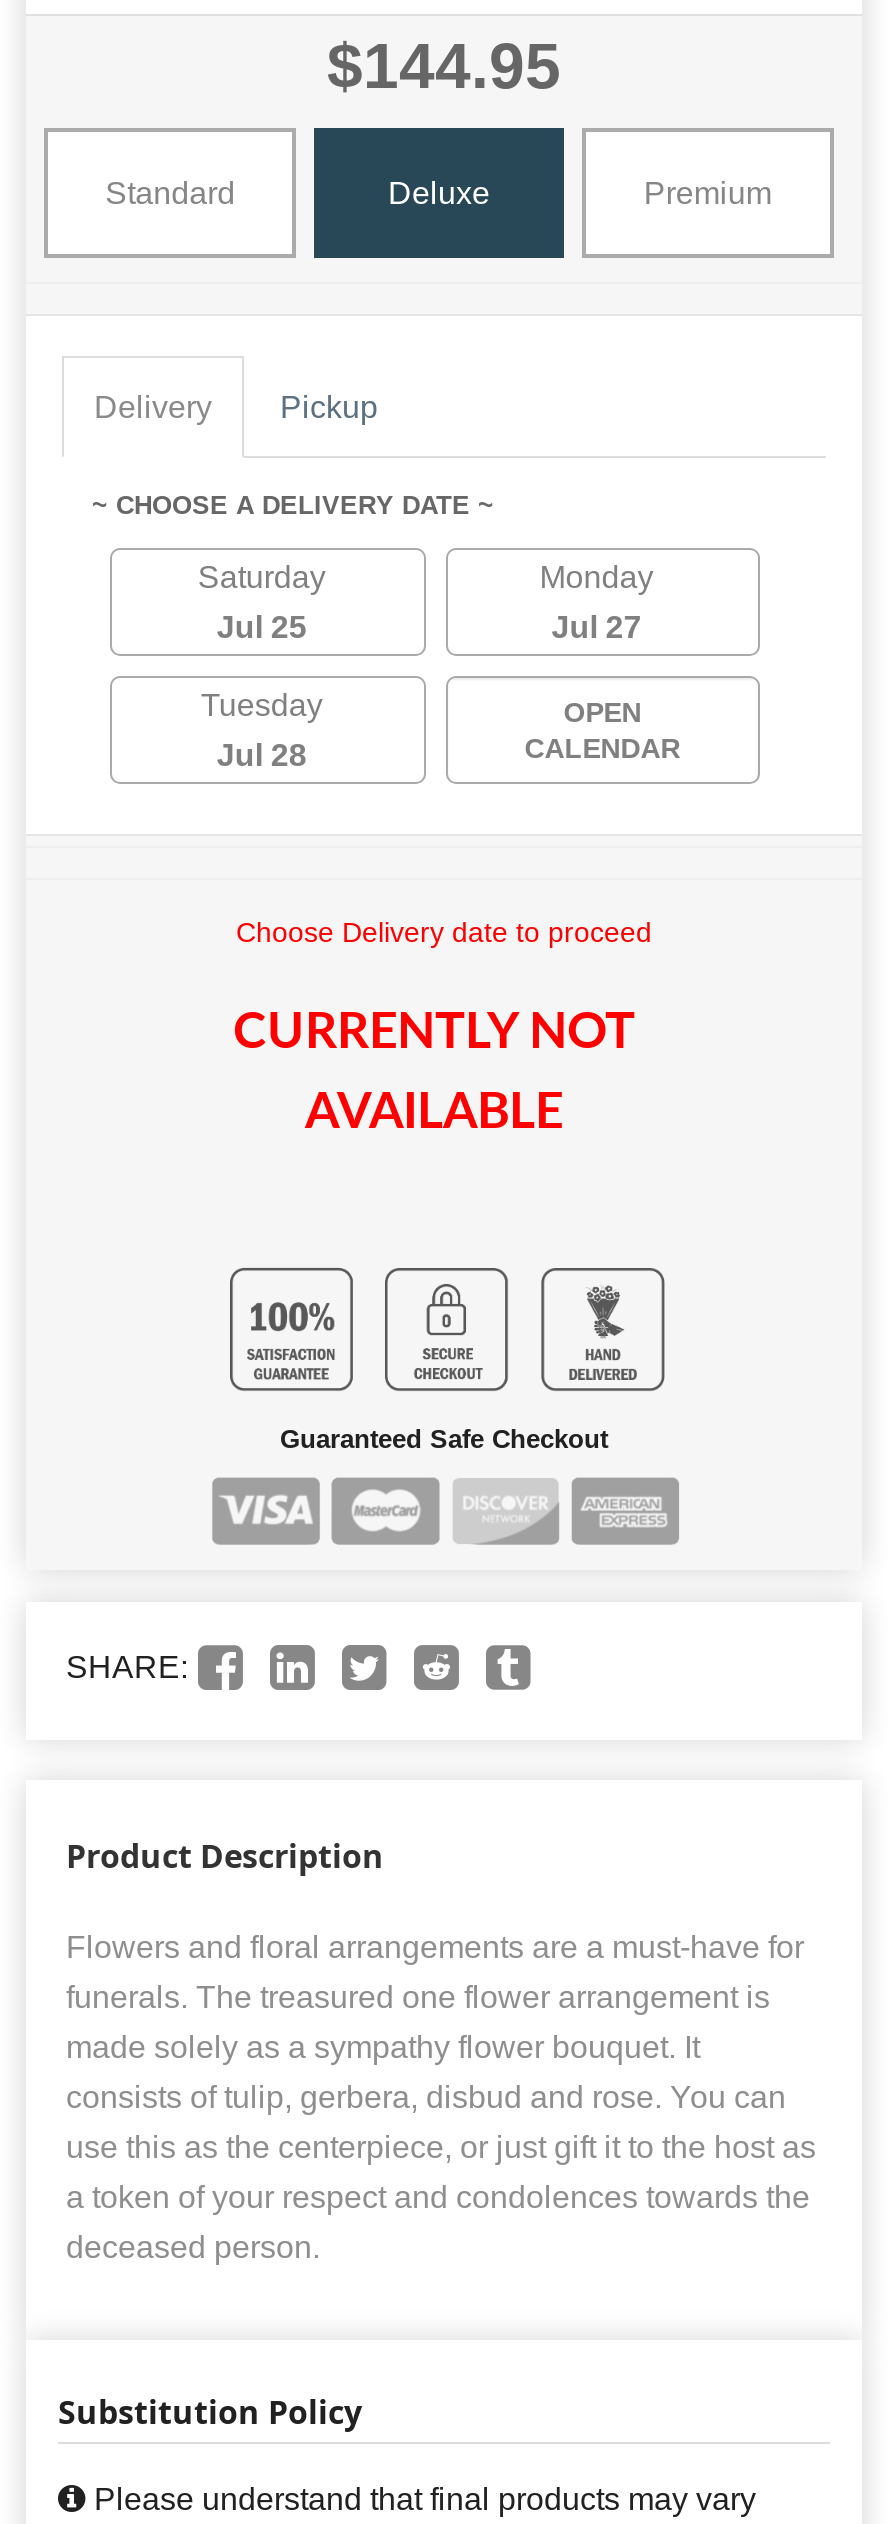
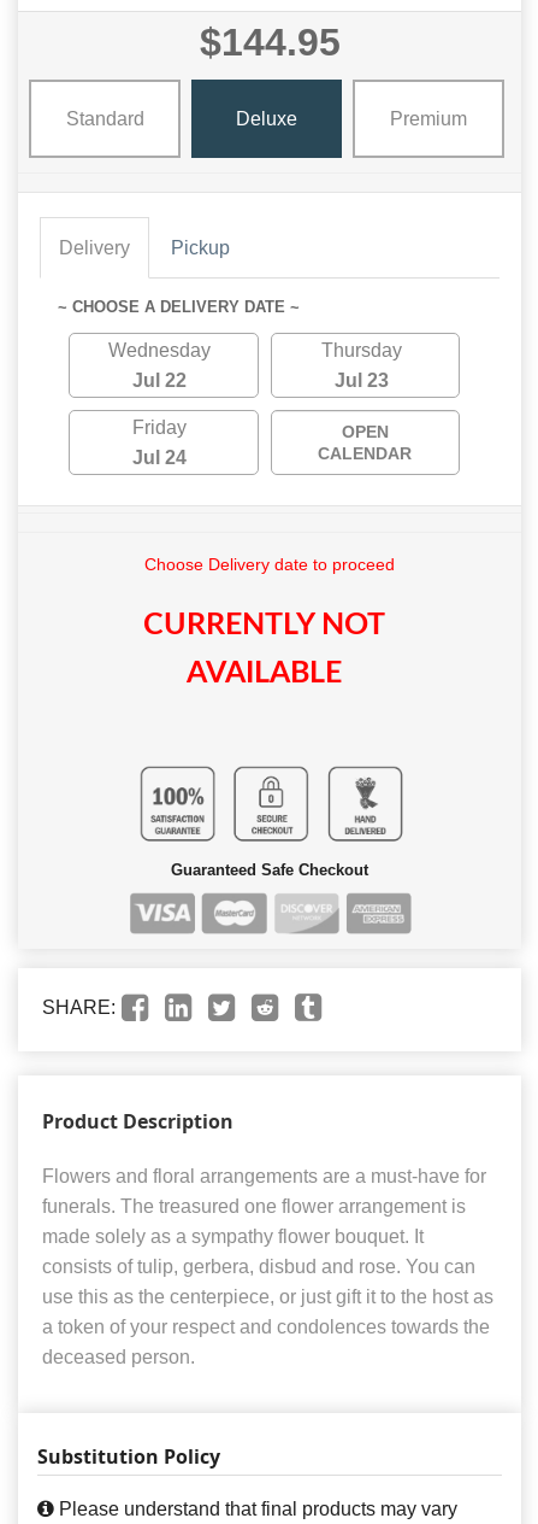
[198,560,326,594] Saturday -> [109,340,211,361] Wednesday
[540,560,654,594] Monday -> [321,340,402,361] Thursday
[217,610,307,644] Jul 25 -> [133,370,187,391] Jul 22
[552,610,642,644] Jul 27 -> [334,370,389,391] Jul 23
[201,688,323,722] Tuesday -> [133,417,187,438] Friday
[217,738,307,772] Jul 28 -> [133,448,187,468] Jul 24

